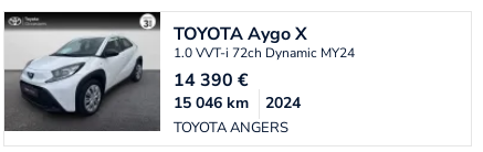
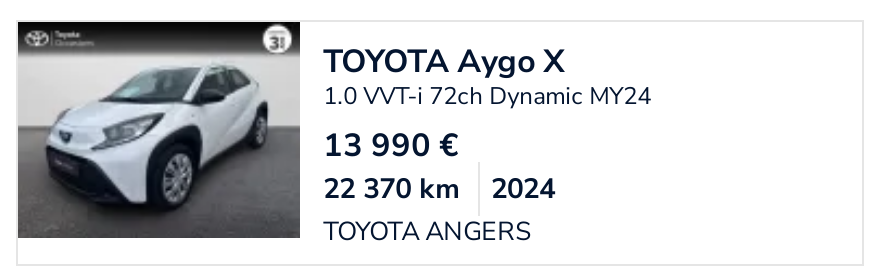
[173,68,248,92] 14 390 € -> [323,124,459,168] 13 990 €
[173,93,301,114] 15 046 km 2024 -> [323,169,555,207] 22 370 km 2024

